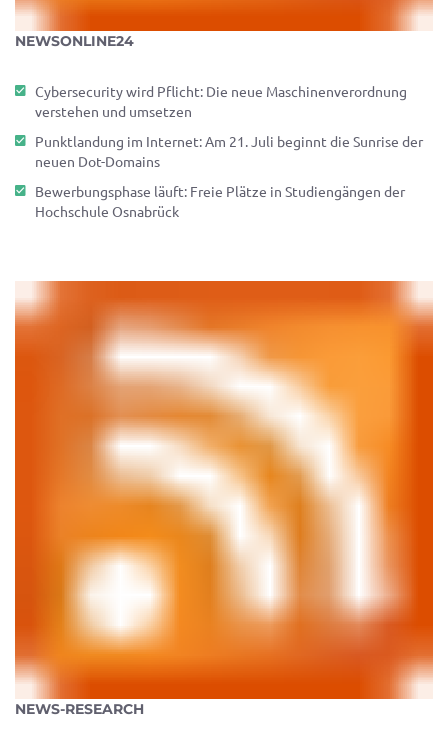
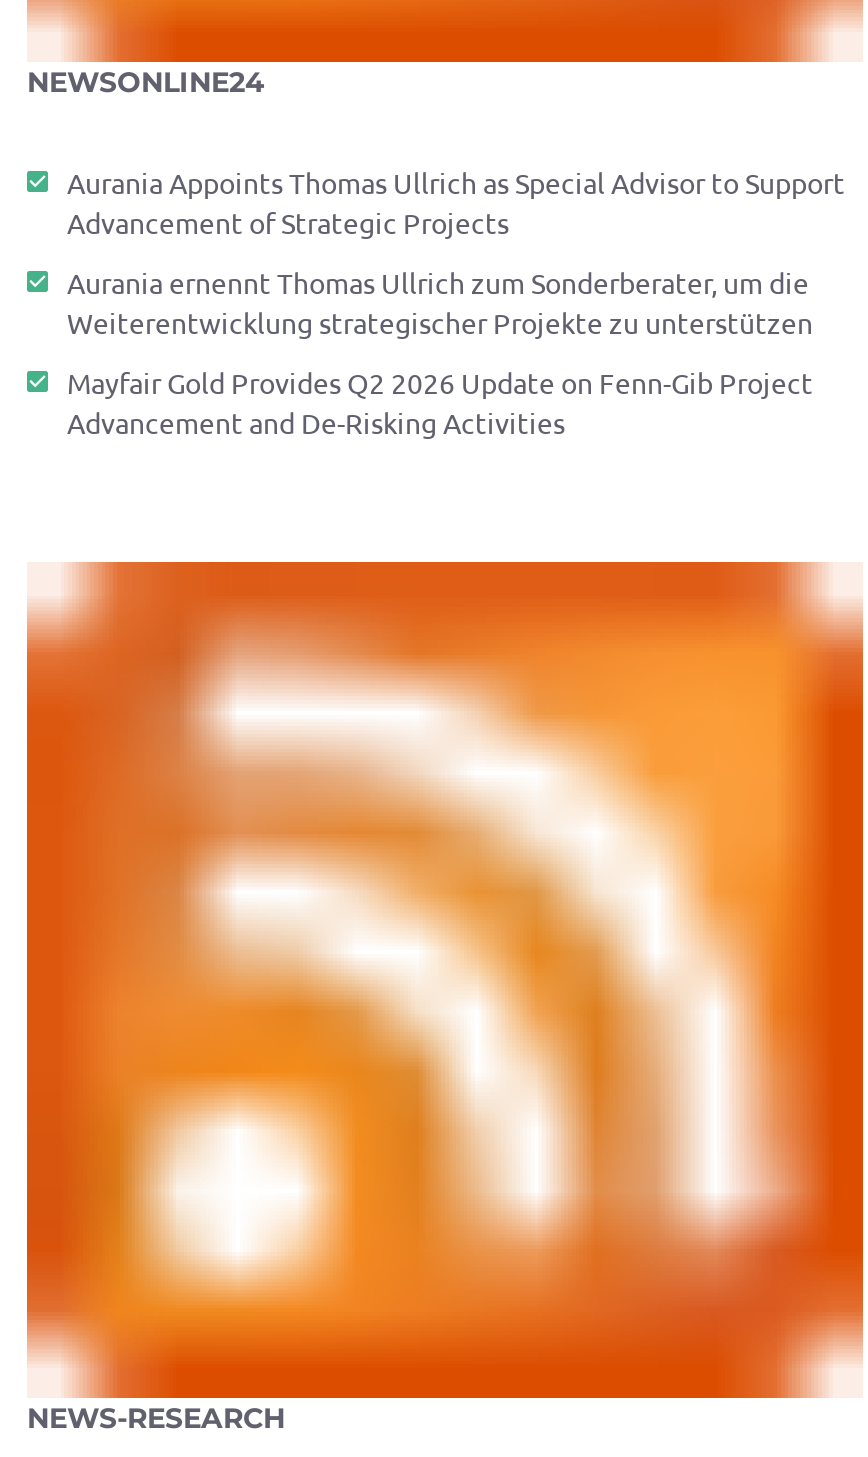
[35,82,407,120] Cybersecurity wird Pflicht: Die neue Maschinenverordnung | verstehen und umsetzen -> [67,164,845,240] Aurania Appoints Thomas Ullrich as Special Advisor to Support | Advancement of Strategic Projects
[35,132,423,170] Punktlandung im Internet: Am 21. Juli beginnt die Sunrise der | neuen Dot-Domains -> [67,264,813,340] Aurania ernennt Thomas Ullrich zum Sonderberater, um die | Weiterentwicklung strategischer Projekte zu unterstützen
[35,182,405,220] Bewerbungsphase läuft: Freie Plätze in Studiengängen der | Hochschule Osnabrück -> [67,364,813,440] Mayfair Gold Provides Q2 2026 Update on Fenn-Gib Project | Advancement and De-Risking Activities

